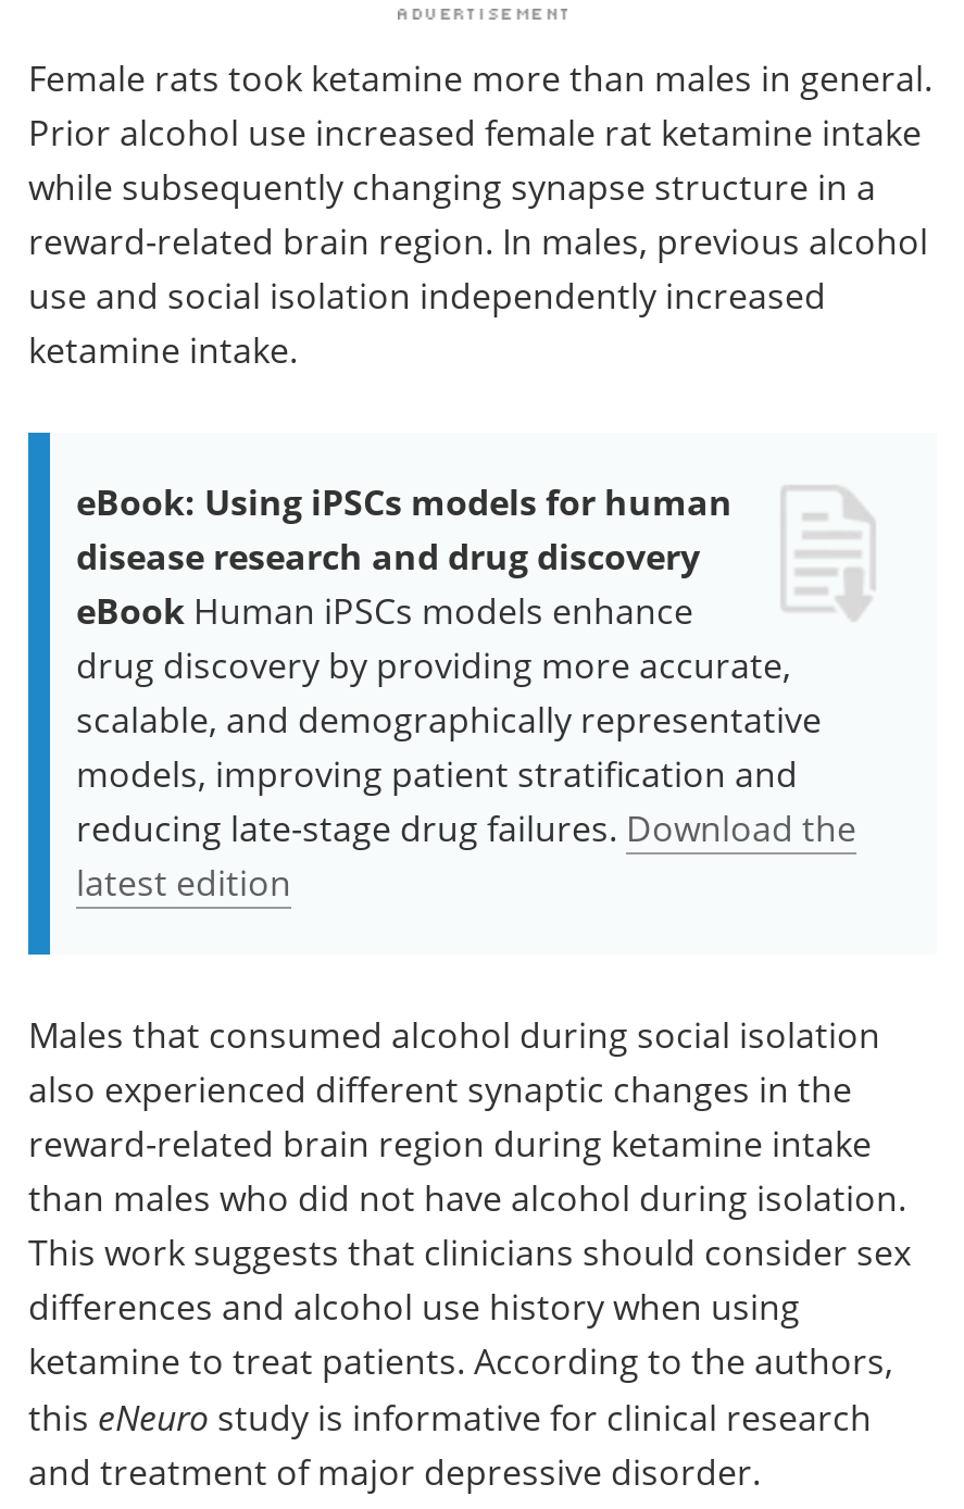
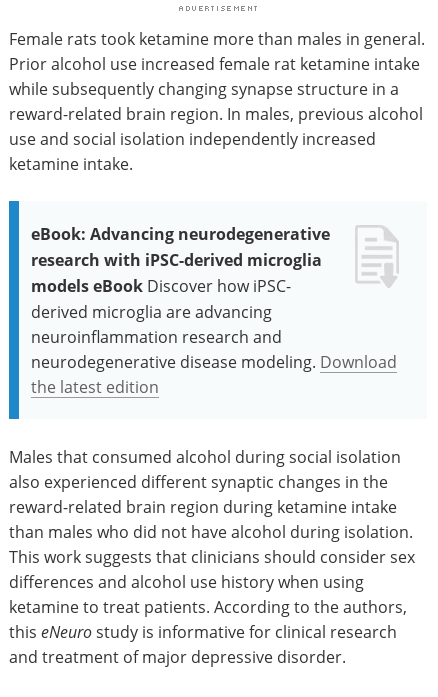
[76,478,856,906] eBook: Using iPSCs models for human | disease research and drug discovery | eBook Human iPSCs models enhance | drug discovery by providing more accurate, | scalable, and demographically representative | models, improving patient stratification and | reducing late-stage drug failures. Download the | latest edition -> [31,223,397,397] eBook: Advancing neurodegenerative | research with iPSC-derived microglia | models eBook Discover how iPSC- | derived microglia are advancing | neuroinflammation research and | neurodegenerative disease modeling. Download | the latest edition

